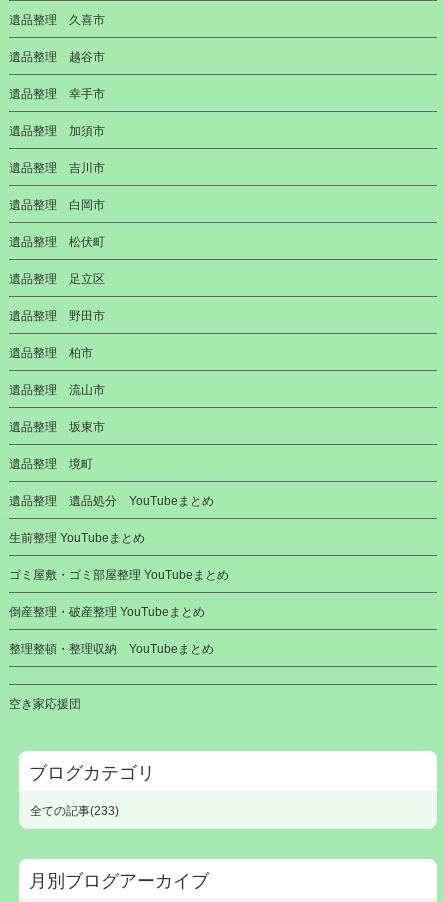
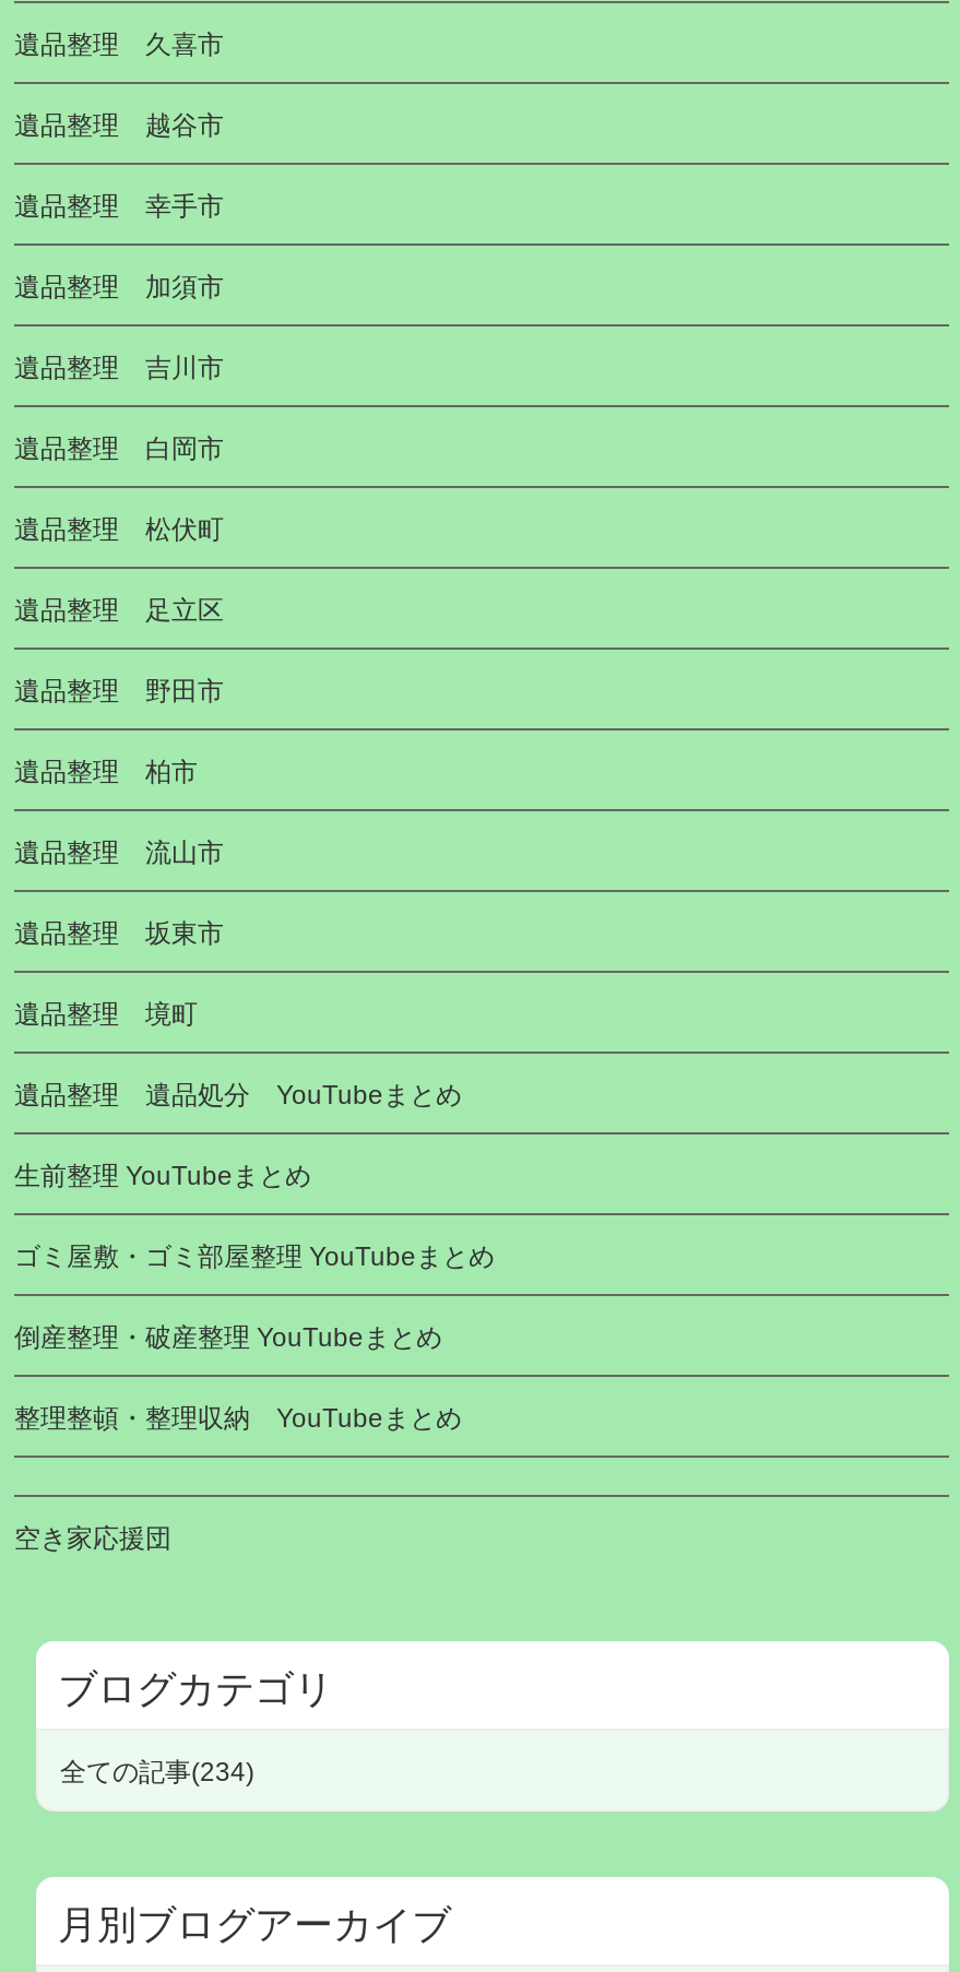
[30,804,119,818] 全ての記事(233) -> [60,1756,254,1787] 全ての記事(234)

